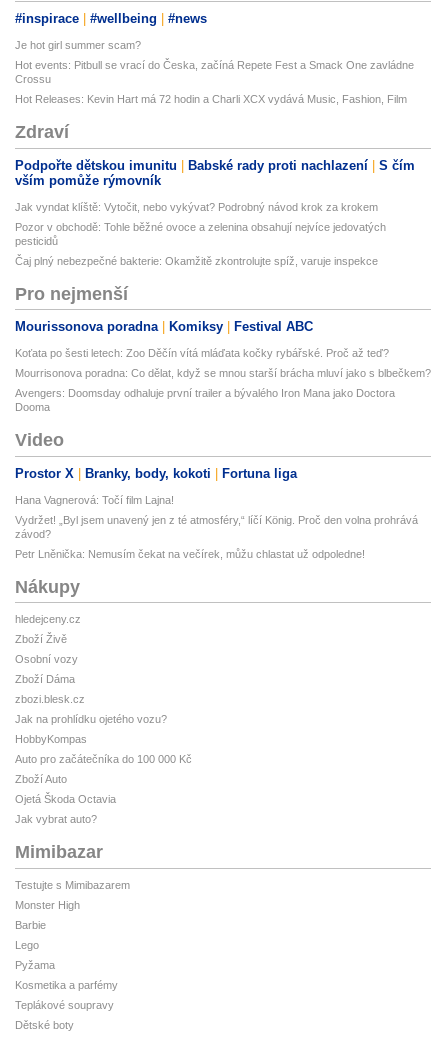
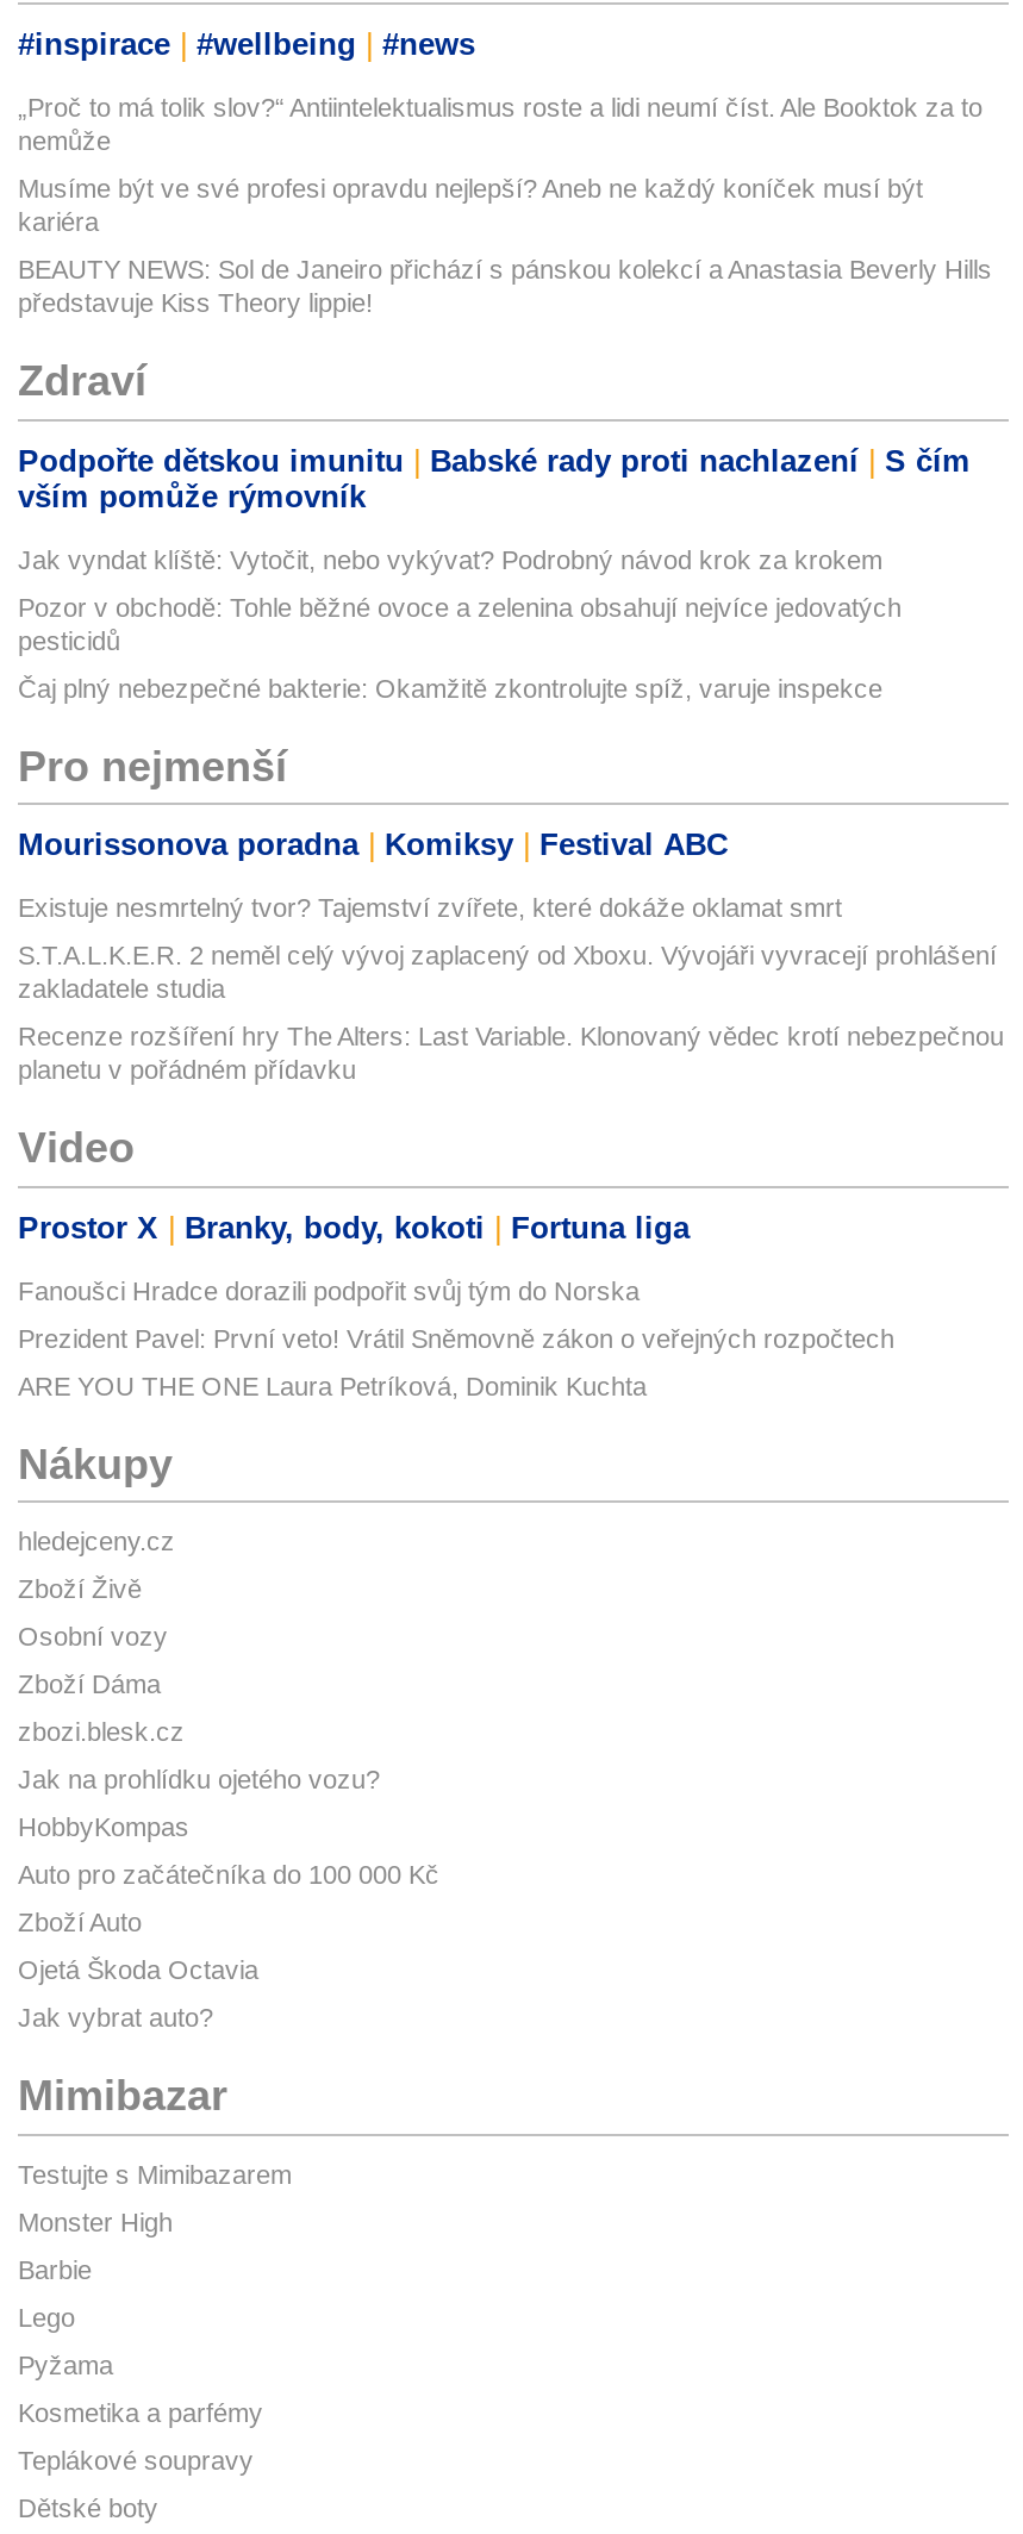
[15,39,141,51] Je hot girl summer scam? -> [18,94,983,156] „Proč to má tolik slov?“ Antiintelektualismus roste a lidi neumí číst. Ale Booktok za to | nemůže
[15,59,414,85] Hot events: Pitbull se vrací do Česka, začíná Repete Fest a Smack One zavládne | Crossu -> [18,175,923,237] Musíme být ve své profesi opravdu nejlepší? Aneb ne každý koníček musí být | kariéra
[15,93,407,105] Hot Releases: Kevin Hart má 72 hodin a Charli XCX vydává Music, Fashion, Film -> [18,256,992,318] BEAUTY NEWS: Sol de Janeiro přichází s pánskou kolekcí a Anastasia Beverly Hills | představuje Kiss Theory lippie!
[15,347,389,359] Koťata po šesti letech: Zoo Děčín vítá mláďata kočky rybářské. Proč až teď? -> [18,894,842,923] Existuje nesmrtelný tvor? Tajemství zvířete, které dokáže oklamat smrt
[15,367,431,379] Mourrisonova poradna: Co dělat, když se mnou starší brácha mluví jako s blbečkem? -> [18,942,997,1004] S.T.A.L.K.E.R. 2 neměl celý vývoj zaplacený od Xboxu. Vývojáři vyvracejí prohlášení | zakladatele studia
[15,387,395,413] Avengers: Doomsday odhaluje první trailer a bývalého Iron Mana jako Doctora | Dooma -> [18,1023,1004,1085] Recenze rozšíření hry The Alters: Last Variable. Klonovaný vědec krotí nebezpečnou | planetu v pořádném přídavku
[15,494,174,506] Hana Vagnerová: Točí film Lajna! -> [18,1276,640,1305] Fanoušci Hradce dorazili podpořit svůj tým do Norska
[15,514,418,540] Vydržet! „Byl jsem unavený jen z té atmosféry,“ líčí König. Proč den volna prohrává | závod? -> [18,1324,894,1352] Prezident Pavel: První veto! Vrátil Sněmovně zákon o veřejných rozpočtech
[15,548,365,560] Petr Lněnička: Nemusím čekat na večírek, můžu chlastat už odpoledne! -> [18,1372,647,1400] ARE YOU THE ONE Laura Petríková, Dominik Kuchta

